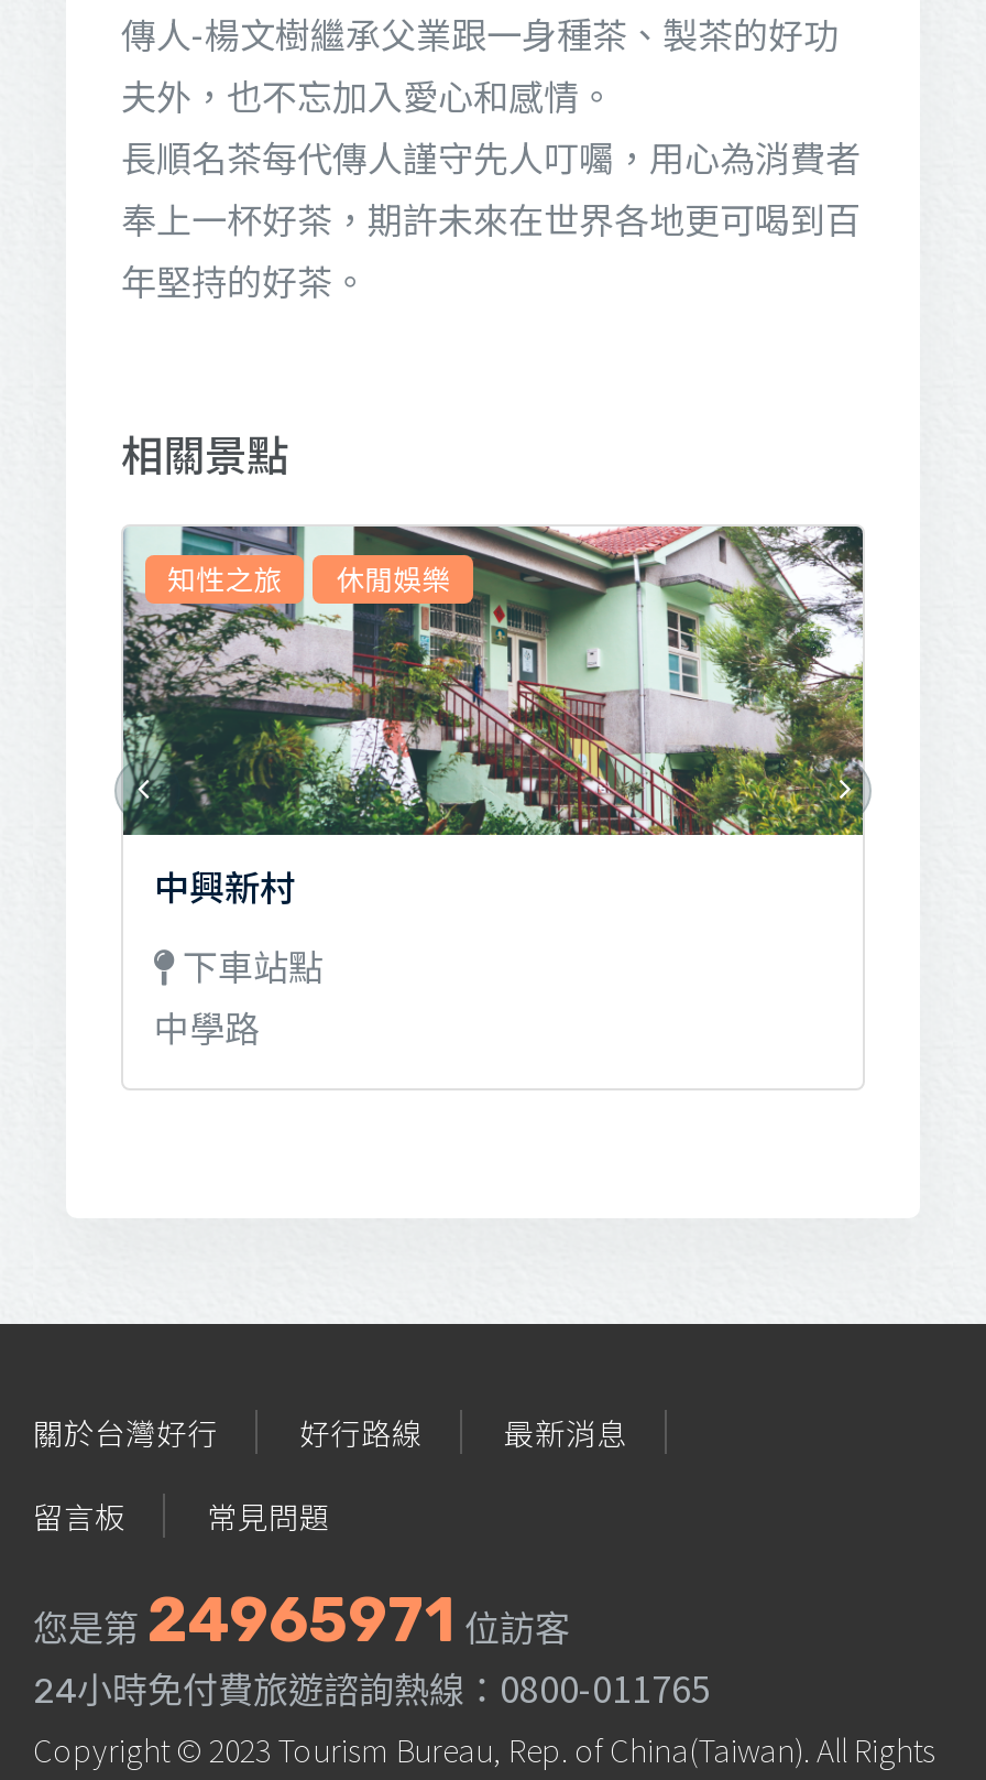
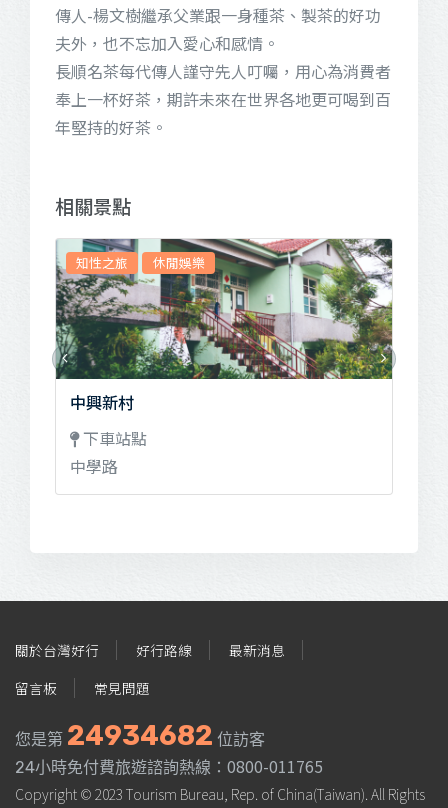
[33,1584,570,1657] 您是第 24965971 位訪客 -> [15,719,265,752] 您是第 24934682 位訪客

